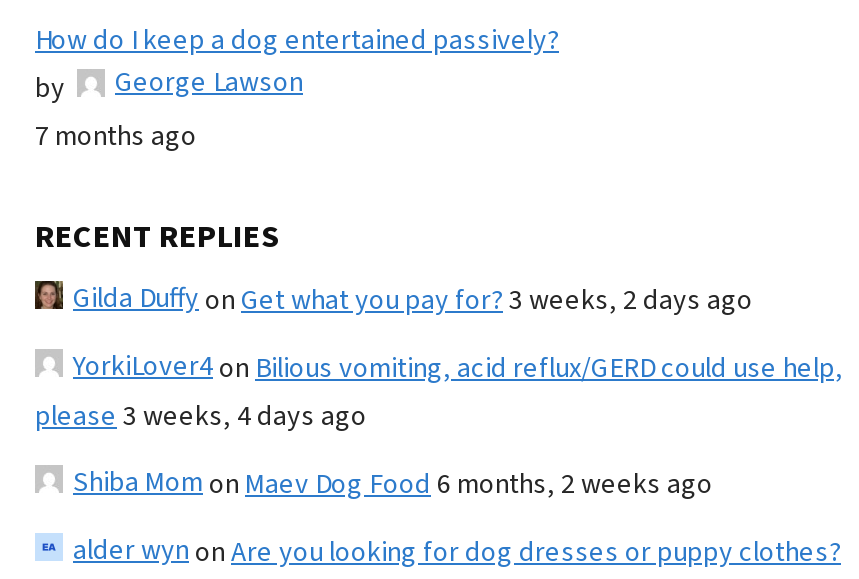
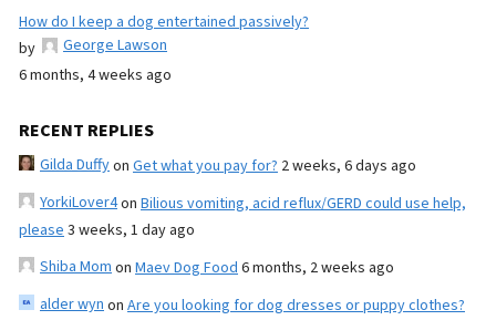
[35,116,197,156] 7 months ago -> [19,64,172,86] 6 months, 4 weeks ago
[73,278,753,320] Gilda Duffyon Get what you pay for? 3 weeks, 2 days ago -> [40,154,416,177] Gilda Duffyon Get what you pay for? 2 weeks, 6 days ago
[35,396,367,436] please 3 weeks, 4 days ago -> [19,219,195,241] please 3 weeks, 1 day ago

